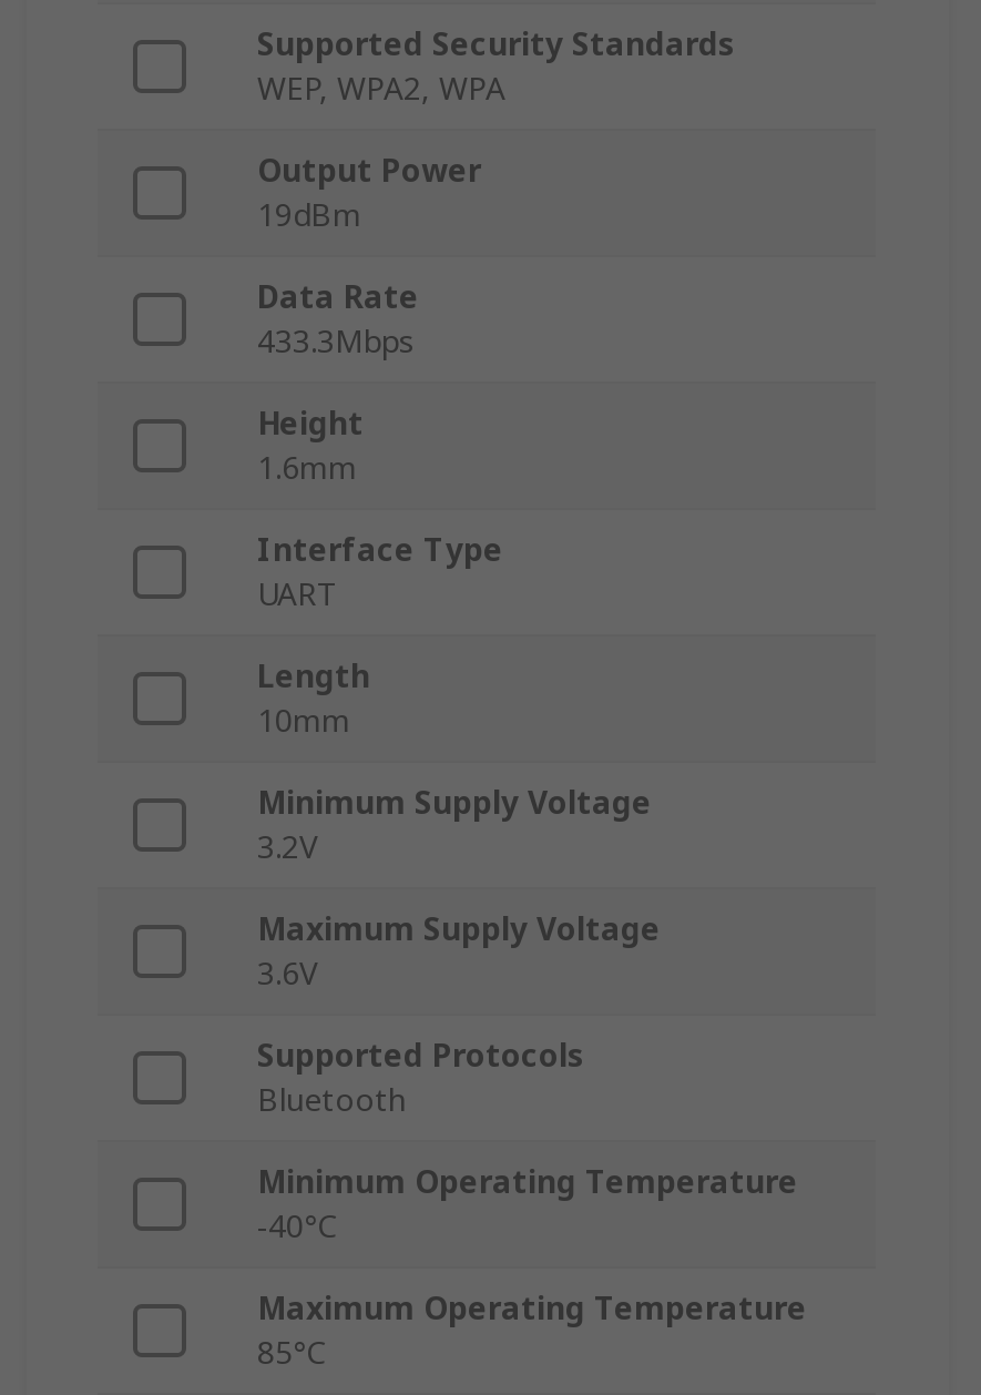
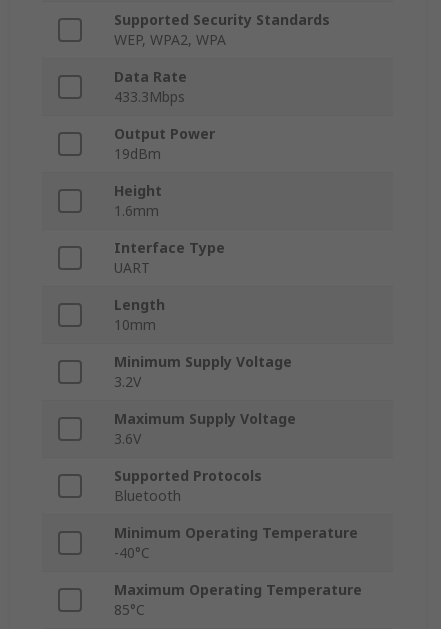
moved [257,150,481,236] -> [114,124,215,163]: Output Power | 19dBm
moved [257,276,419,363] -> [114,67,187,106]: Data Rate | 433.3Mbps

